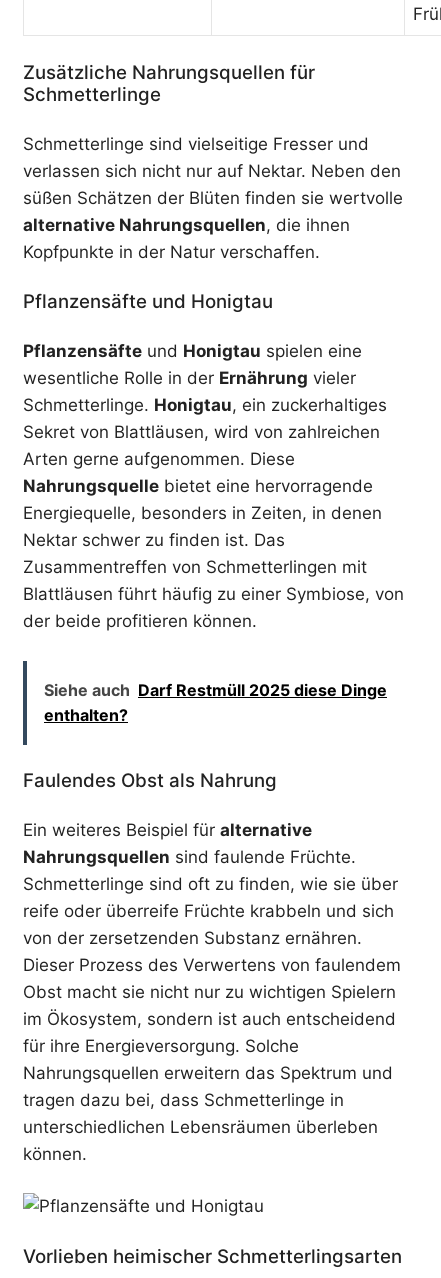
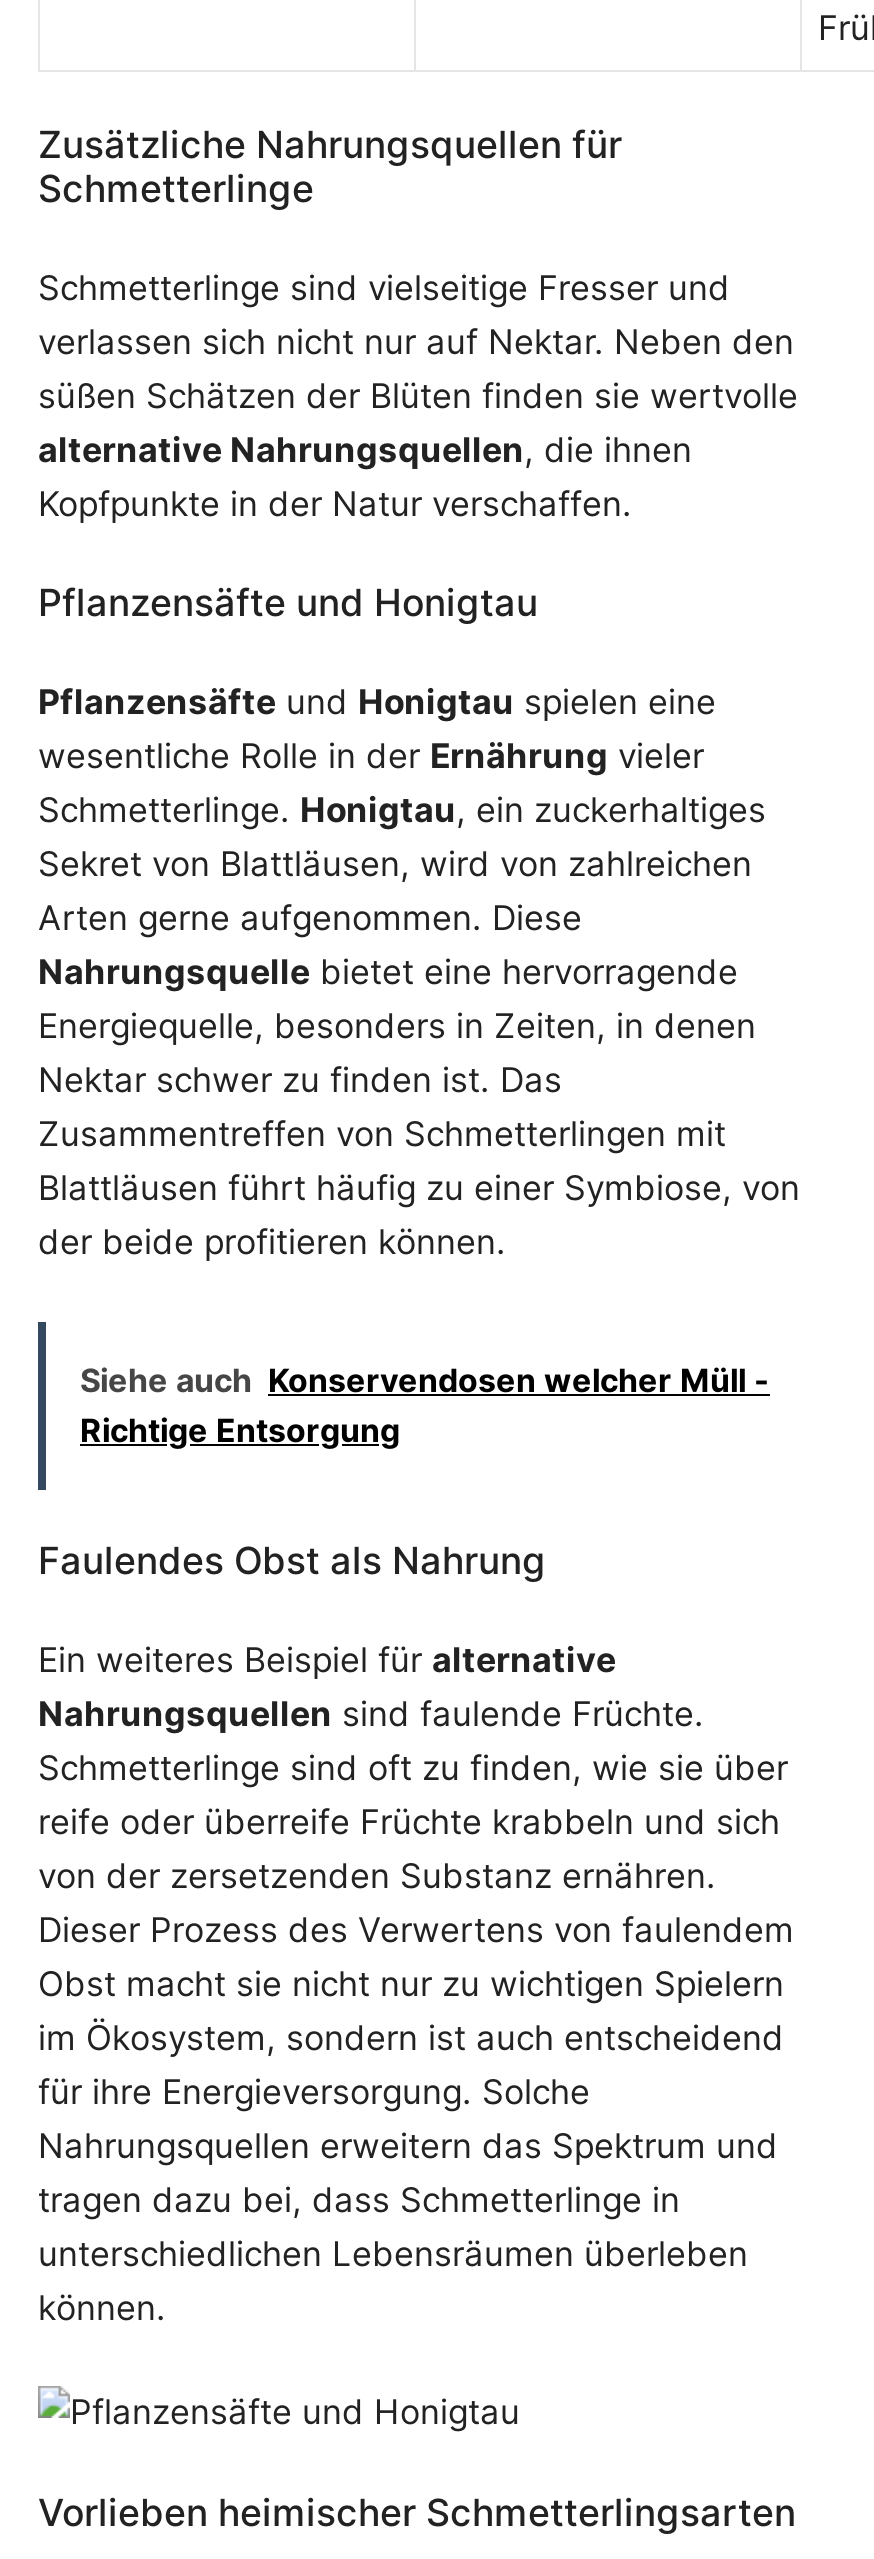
[44,679,387,724] Siehe auch Darf Restmüll 2025 diese Dinge | enthalten? -> [80,1359,770,1449] Siehe auch Konservendosen welcher Müll - | Richtige Entsorgung

